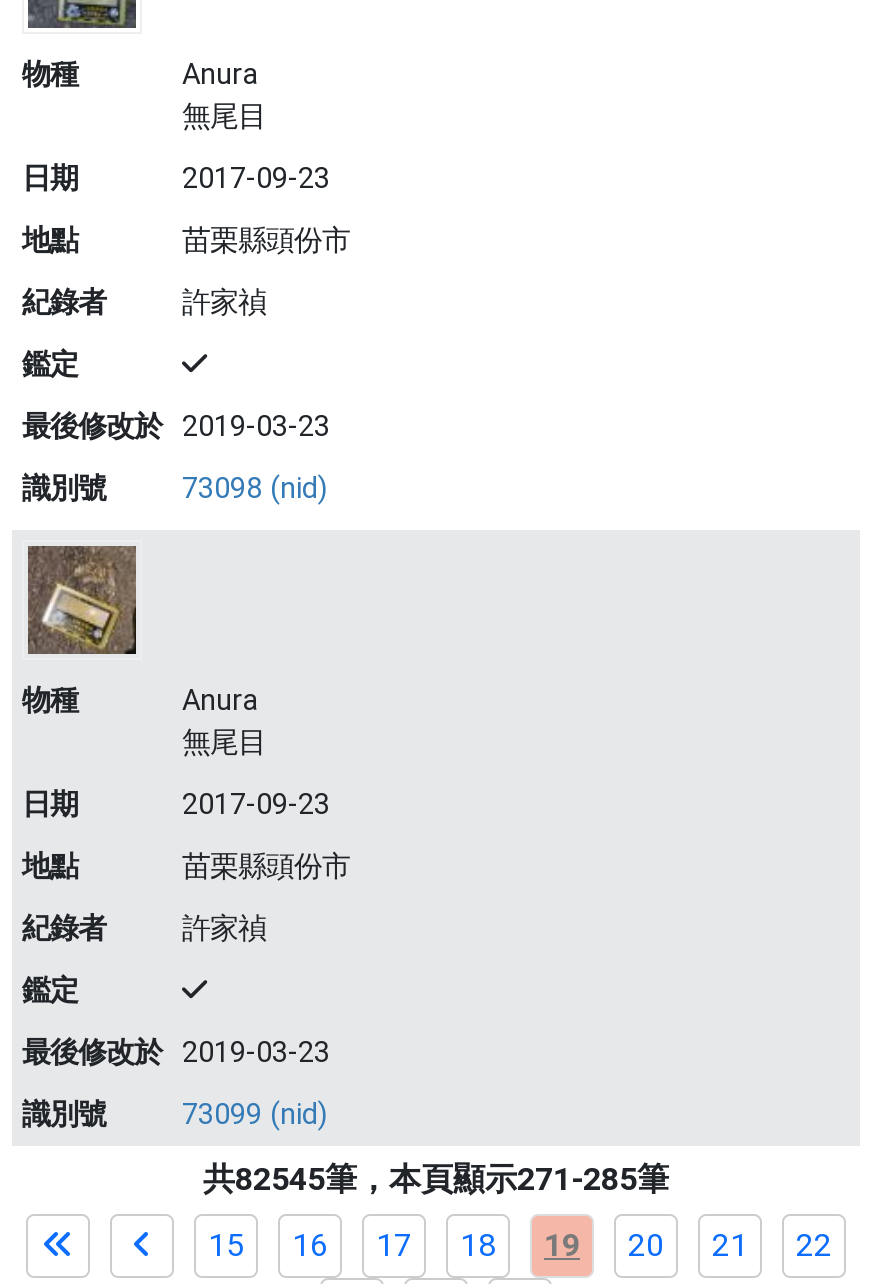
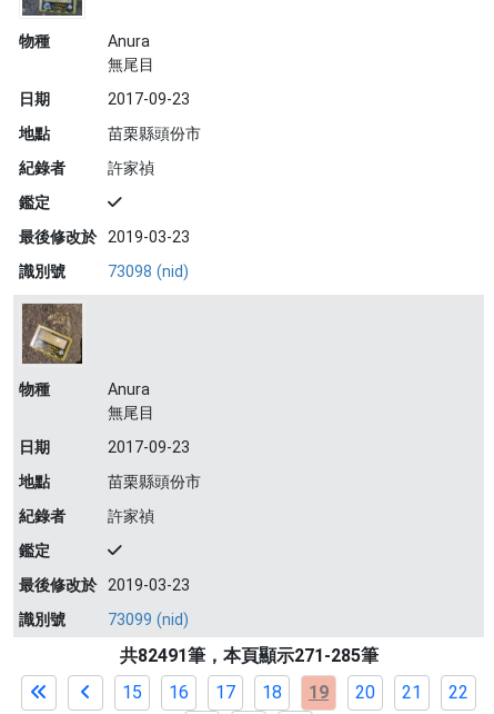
[203,1160,669,1198] 共82545筆，本頁顯示271-285筆 -> [119,645,378,666] 共82491筆，本頁顯示271-285筆

